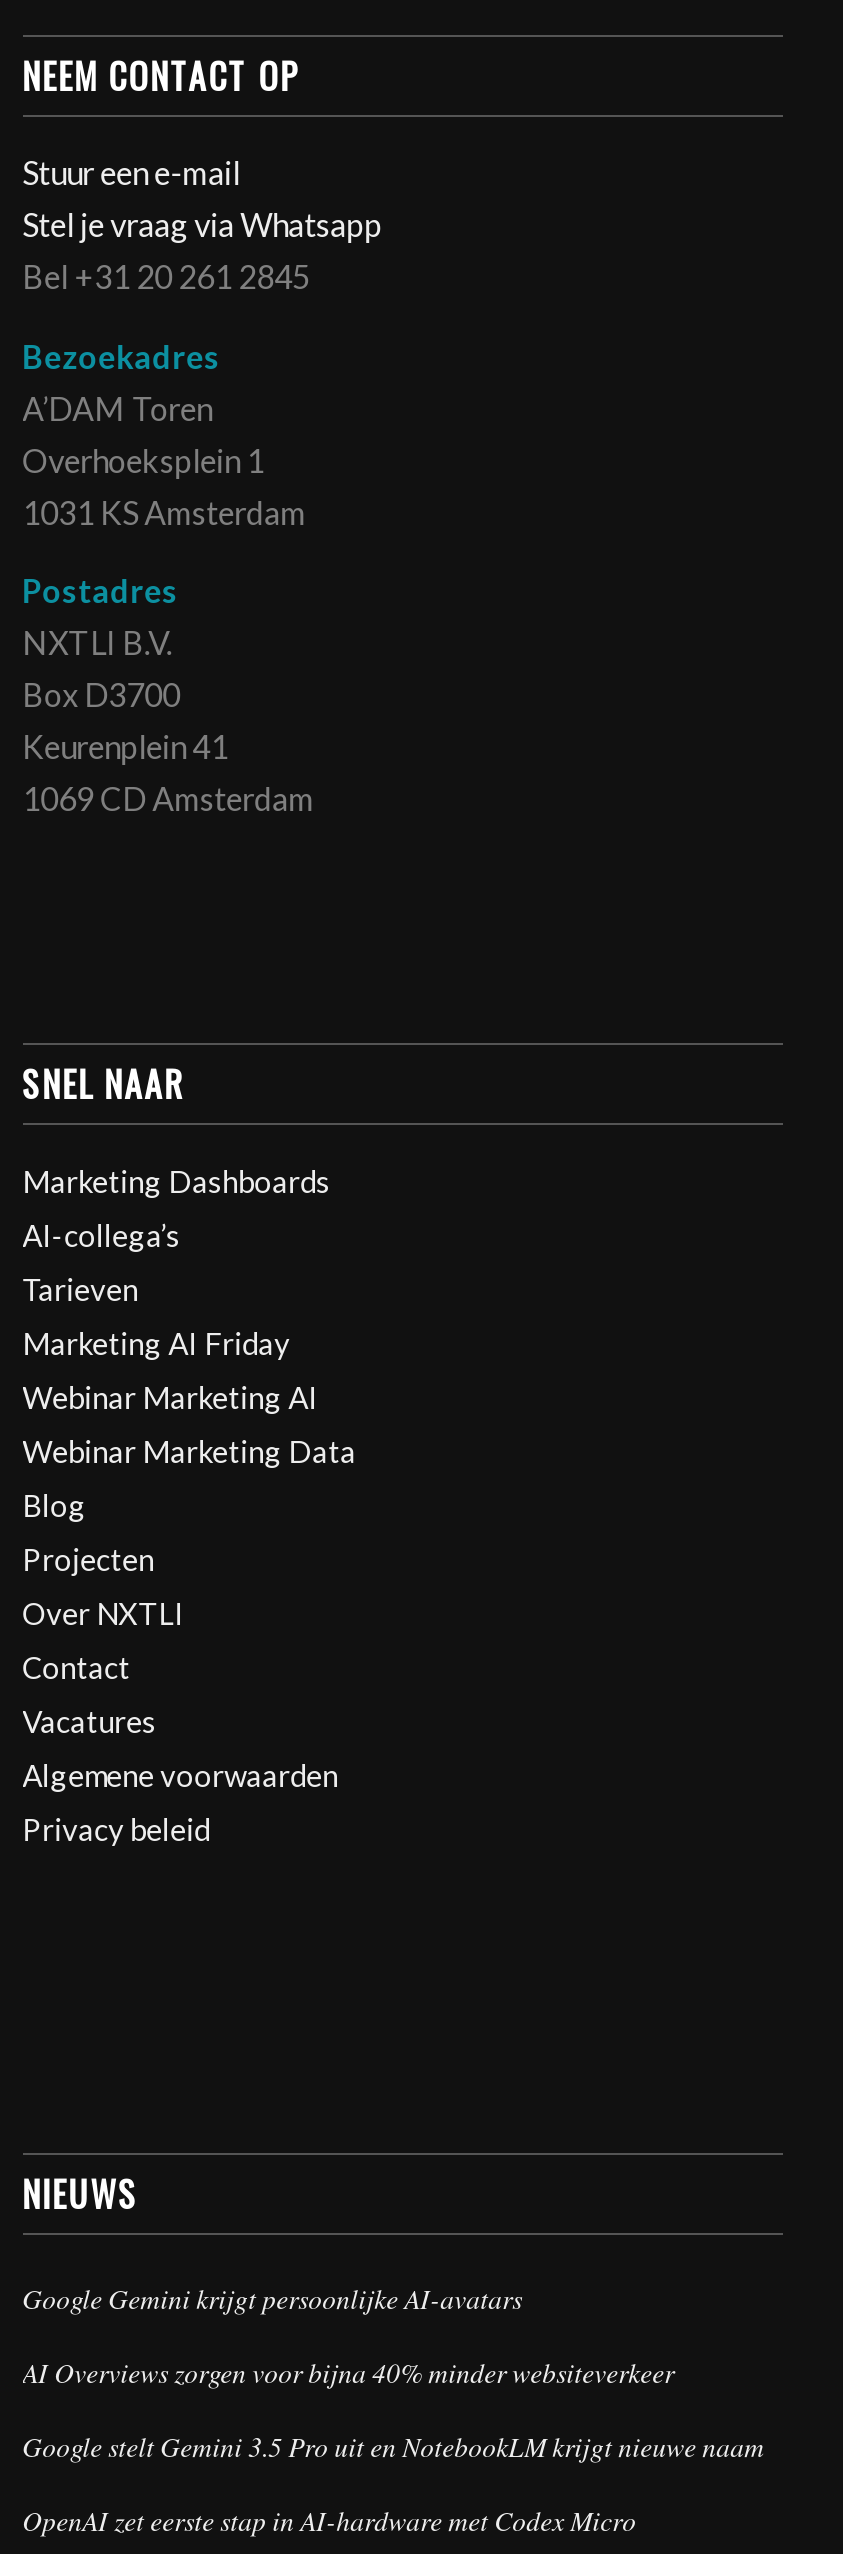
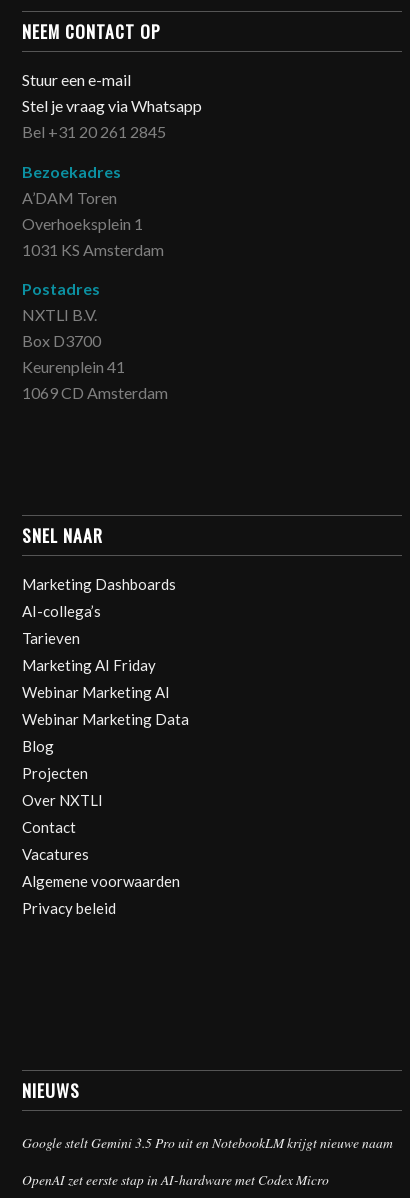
[22,2279,674,2391] Google Gemini krijgt persoonlijke AI-avatars | AI Overviews zorgen voor bijna 40% minder websiteverkeer -> none

